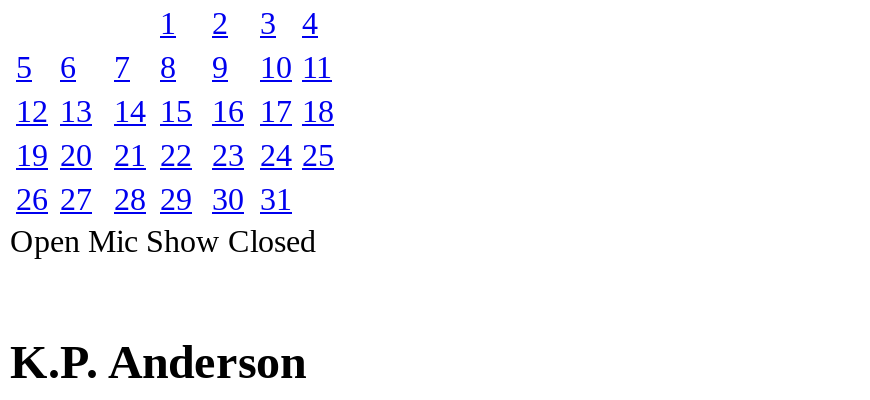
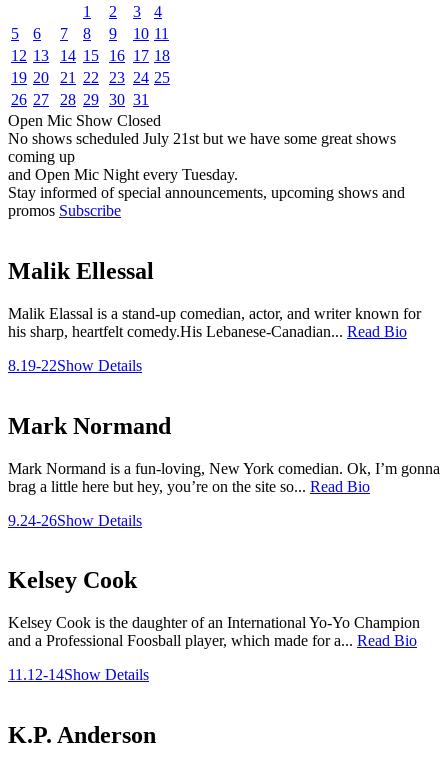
none -> [8,130,440,683] No shows scheduled July 21st but we have some great shows | coming up | and Open Mic Night every Tuesday. | Stay informed of special announcements, upcoming shows and | promos Subscribe | Malik Ellessal | Malik Elassal is a stand-up comedian, actor, and writer known for | his sharp, heartfelt comedy.His Lebanese-Canadian... Read Bio | 8.19-22Show Details | Mark Normand | Mark Normand is a fun-loving, New York comedian. Ok, I’m gonna | brag a little here but hey, you’re on the site so... Read Bio | 9.24-26Show Details | Kelsey Cook | Kelsey Cook is the daughter of an International Yo-Yo Champion | and a Professional Foosball player, which made for a... Read Bio | 11.12-14Show Details

